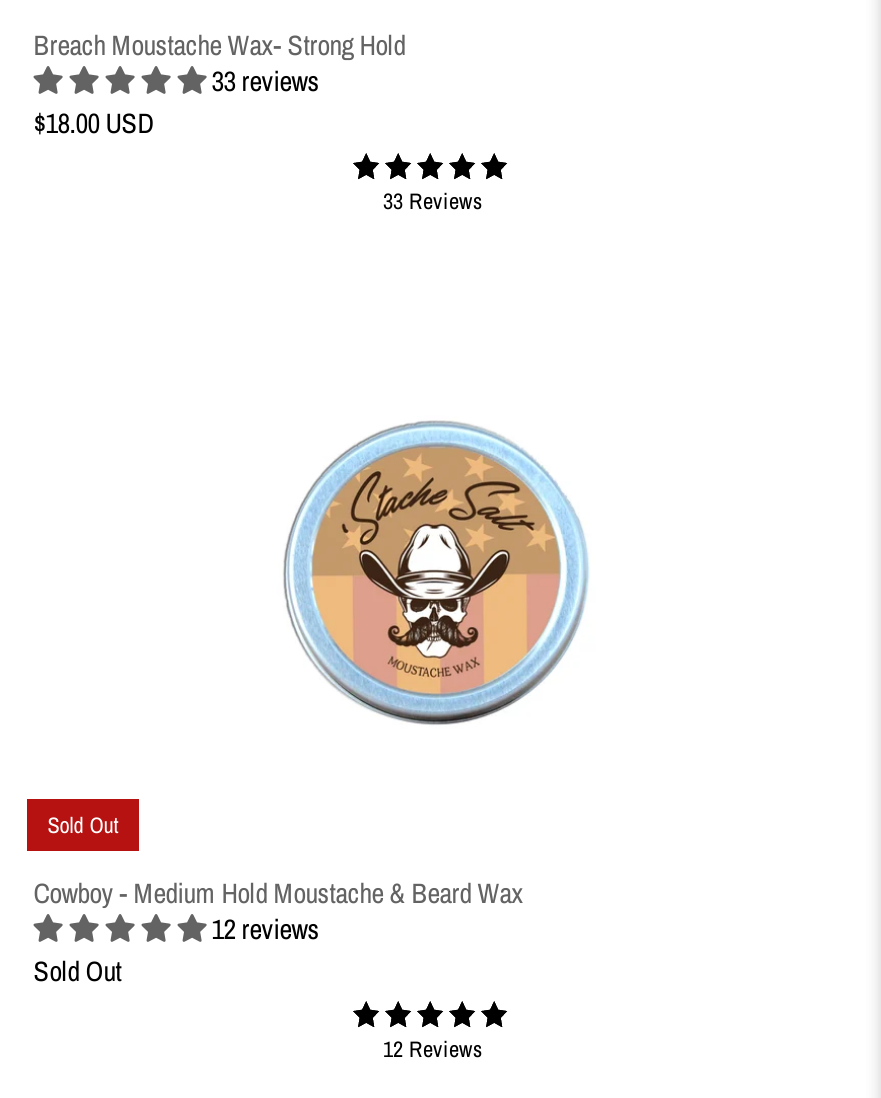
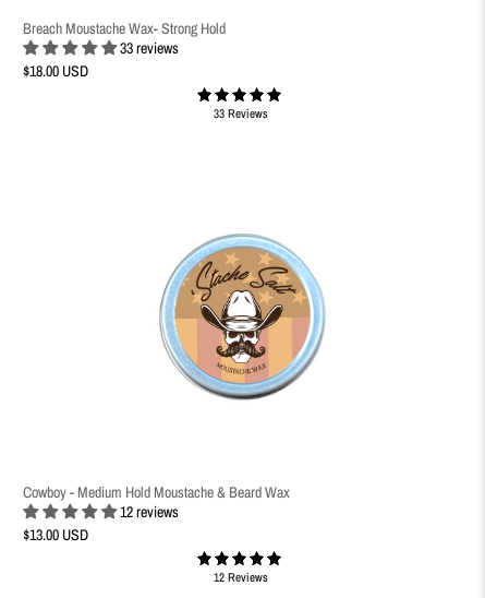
[47,810,119,840] Sold Out -> none
[33,954,121,990] Sold Out -> [23,524,88,544] $13.00 USD

